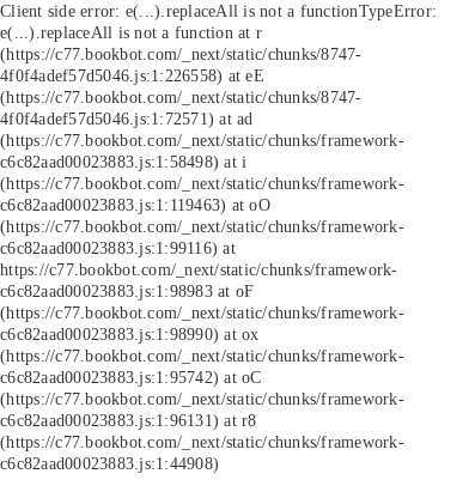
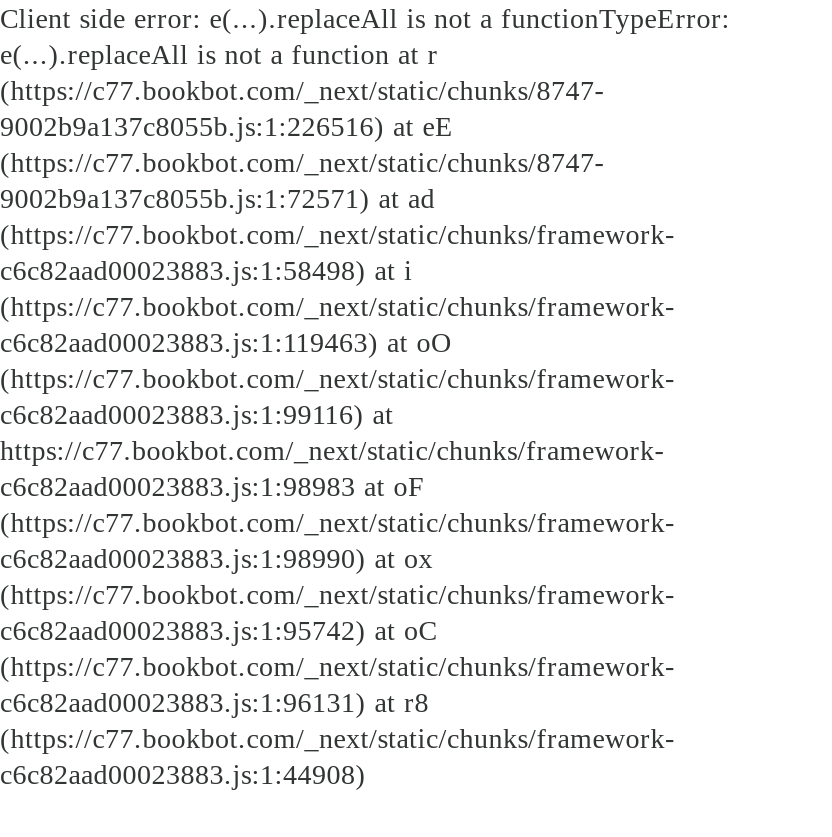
[0,66,264,85] 4f0f4adef57d5046.js:1:226558) at eE -> [0,110,454,142] 9002b9a137c8055b.js:1:226516) at eE
[0,109,253,128] 4f0f4adef57d5046.js:1:72571) at ad -> [0,182,435,214] 9002b9a137c8055b.js:1:72571) at ad

